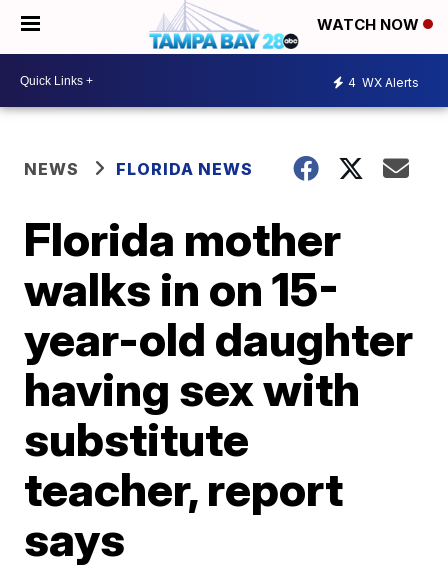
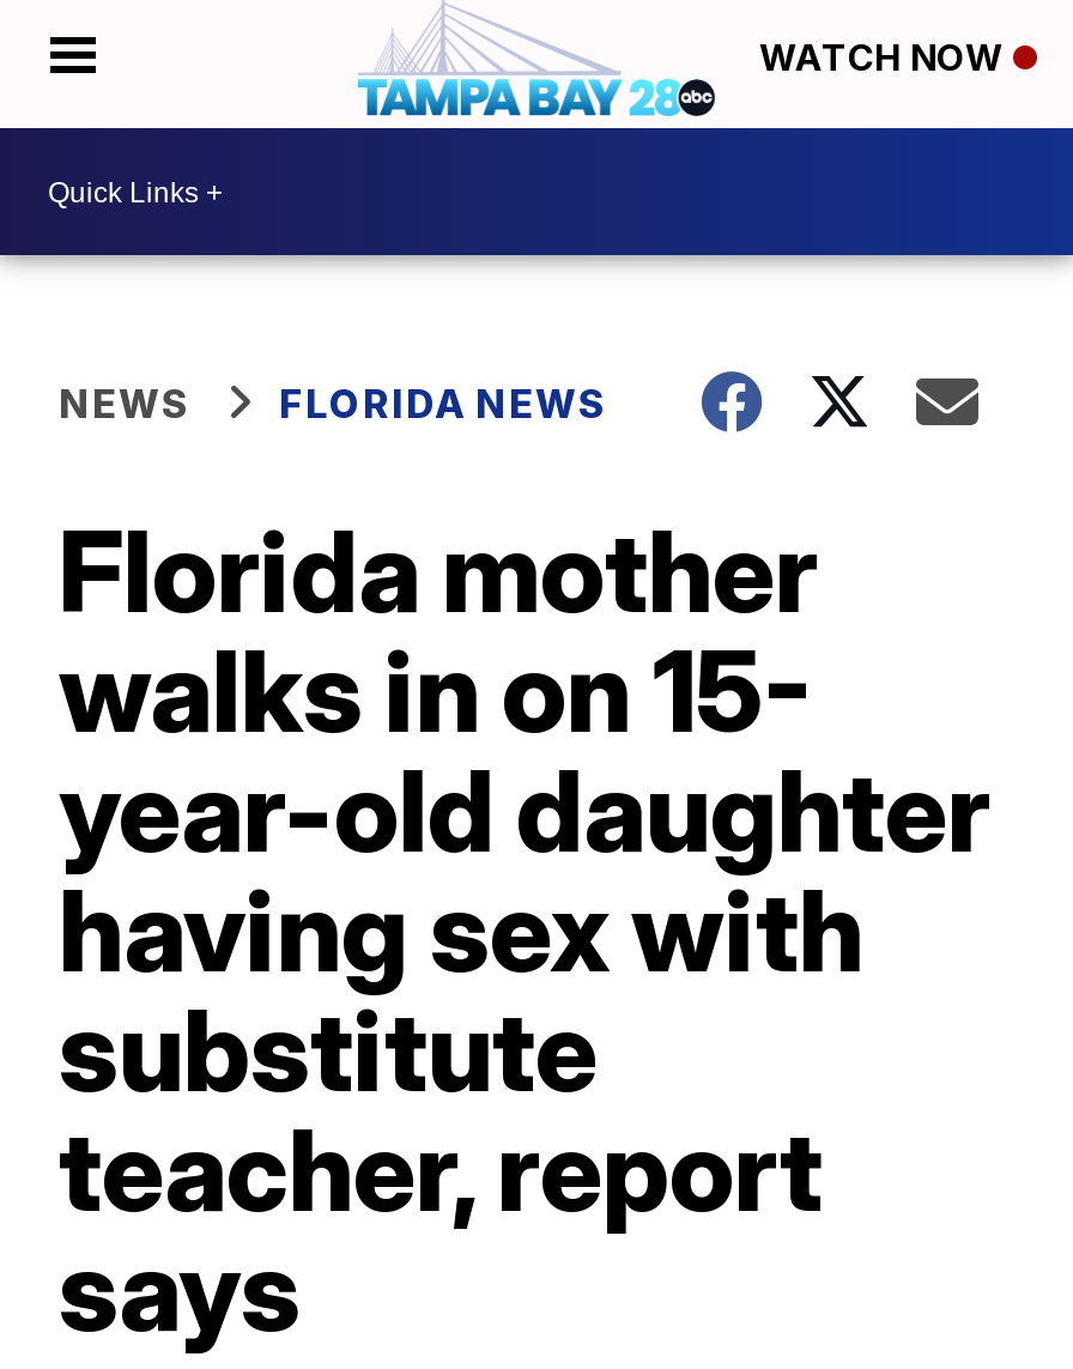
[348,74,419,89] 4 WX Alerts -> none

